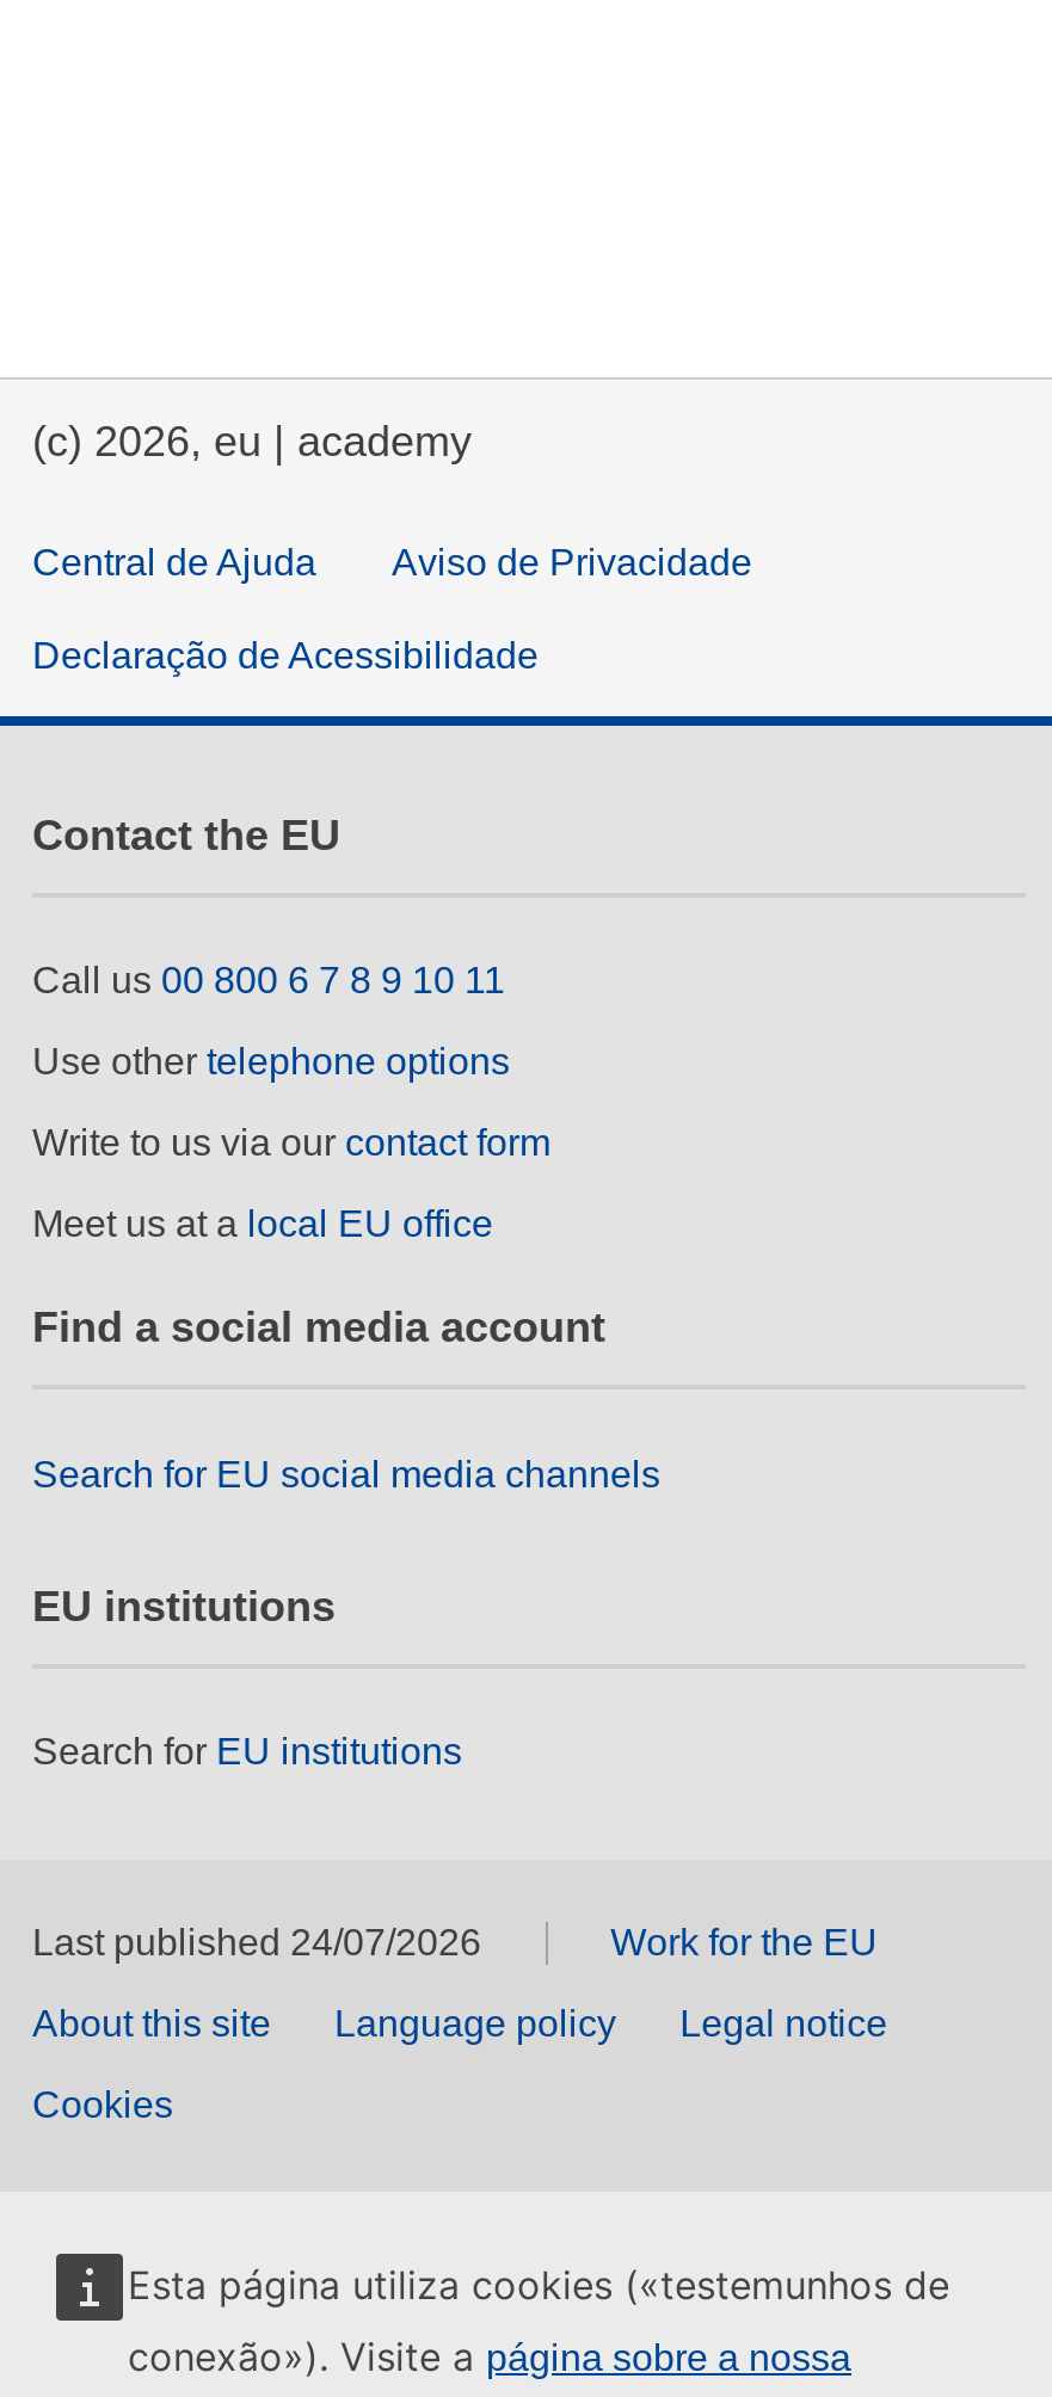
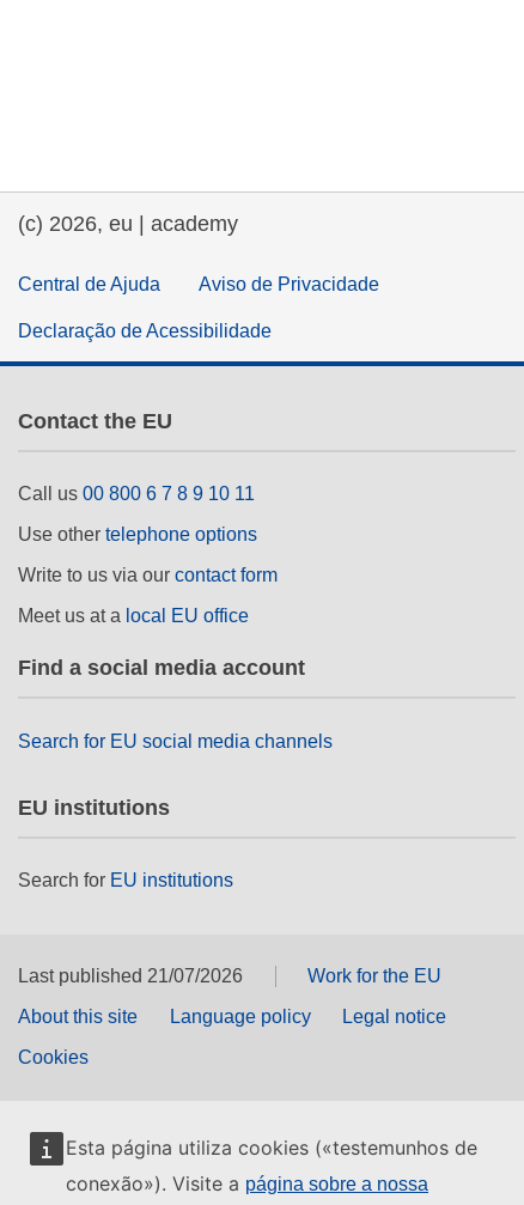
[32,1923,481,1964] Last published 24/07/2026 -> [18,966,243,987] Last published 21/07/2026

